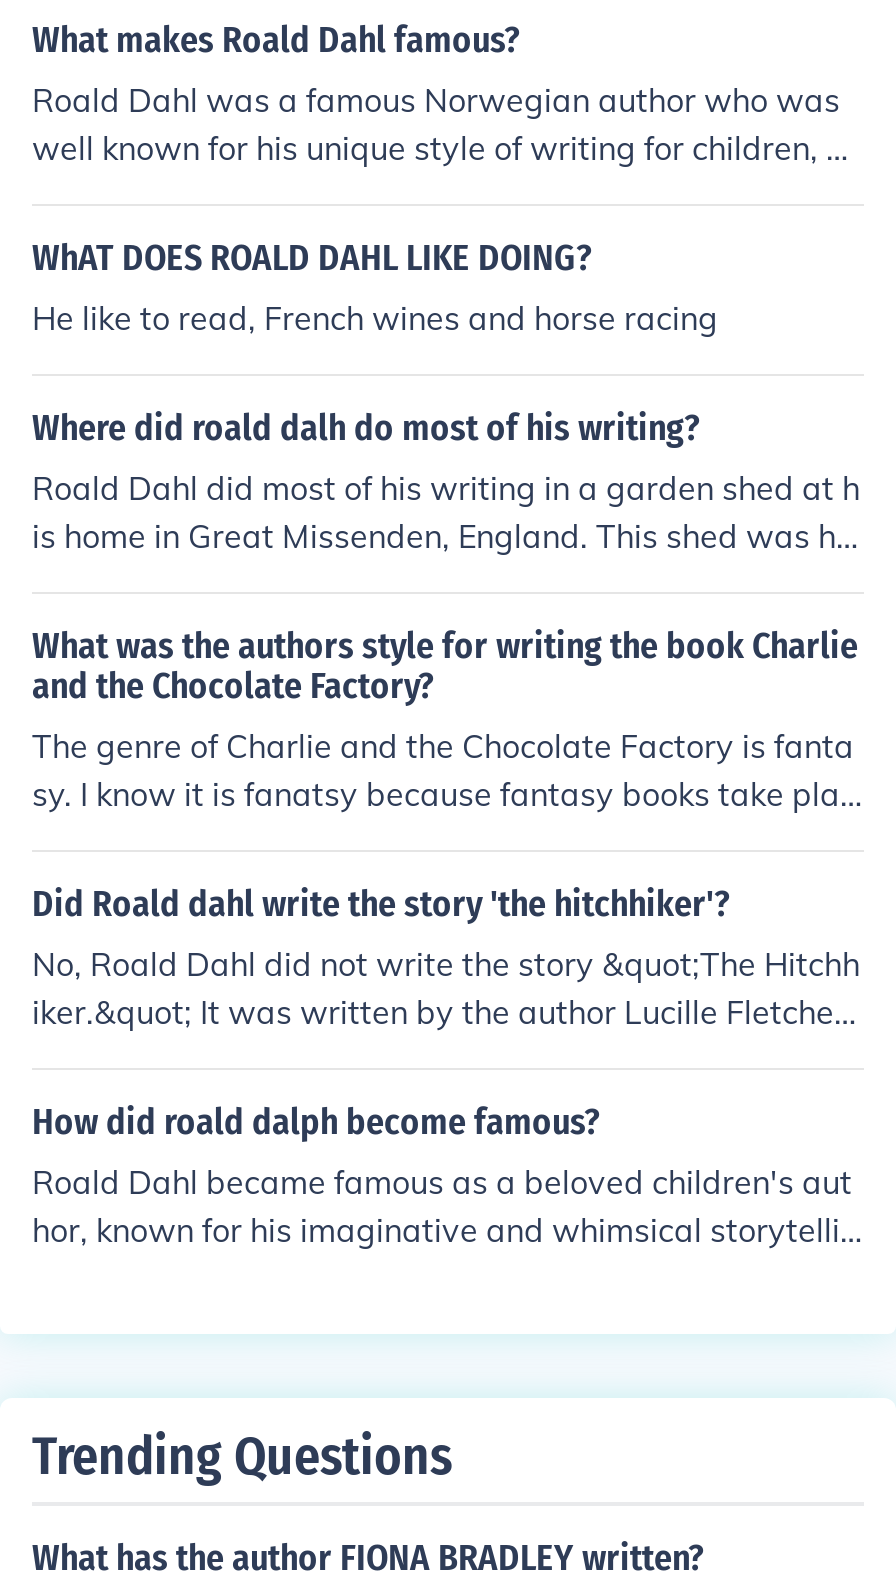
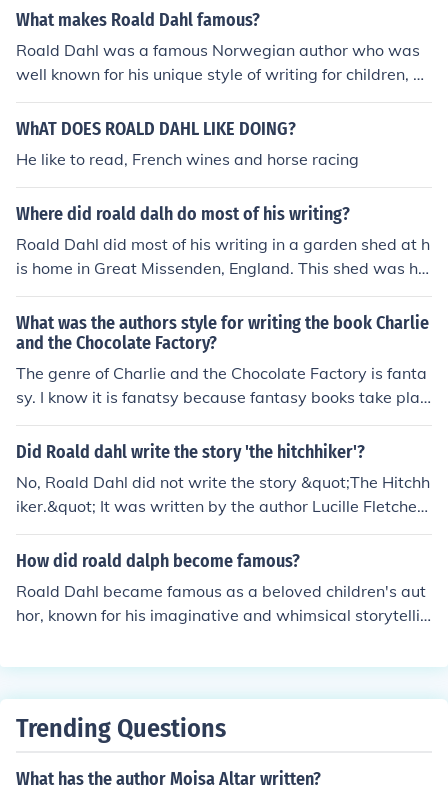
[32,1536,704,1580] What has the author FIONA BRADLEY written? -> [16,768,321,790] What has the author Moisa Altar written?

